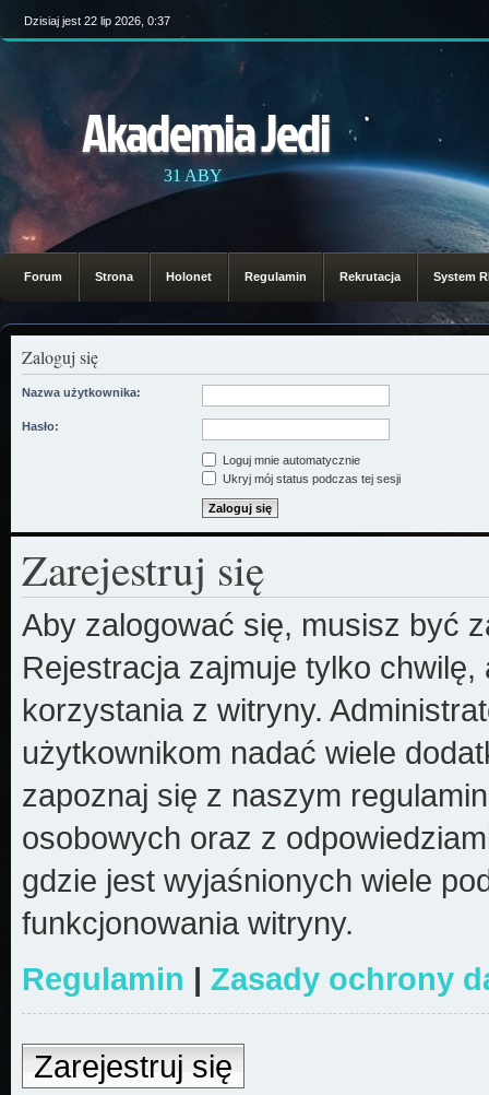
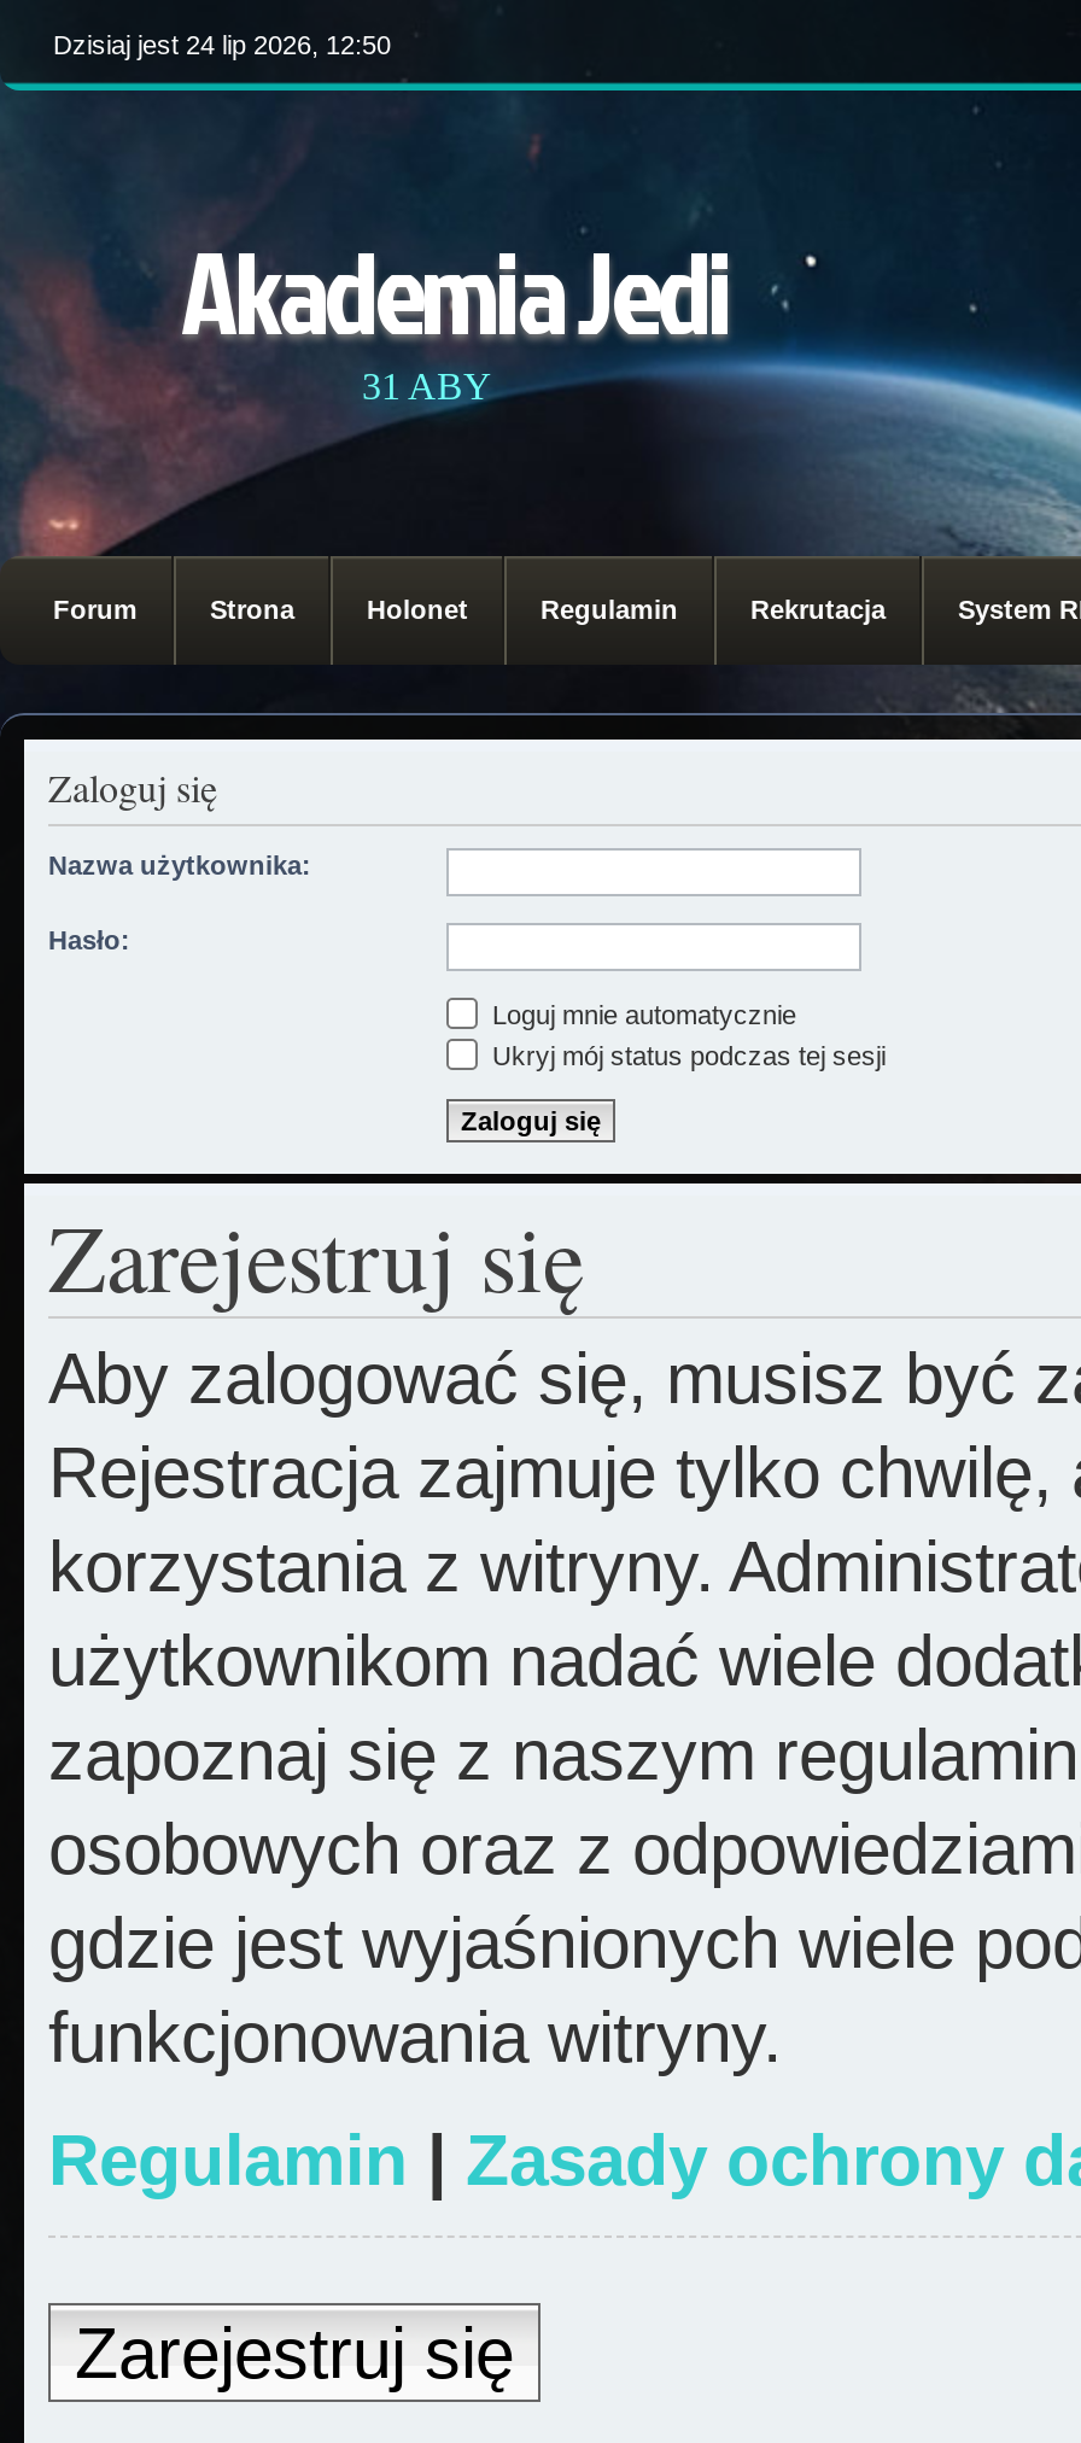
[24,14,170,27] Dzisiaj jest 22 lip 2026, 0:37 -> [53,30,391,59] Dzisiaj jest 24 lip 2026, 12:50

